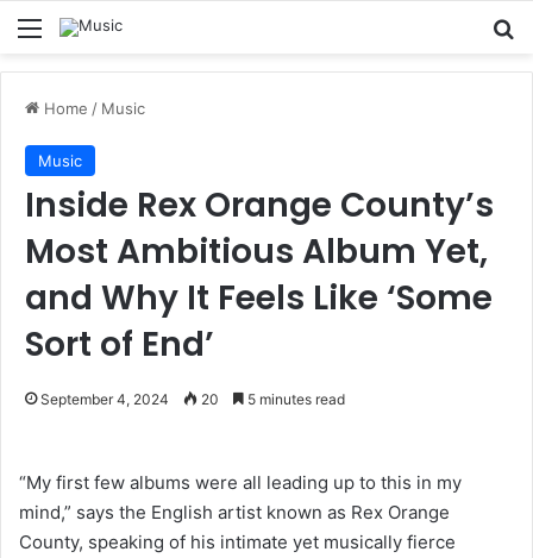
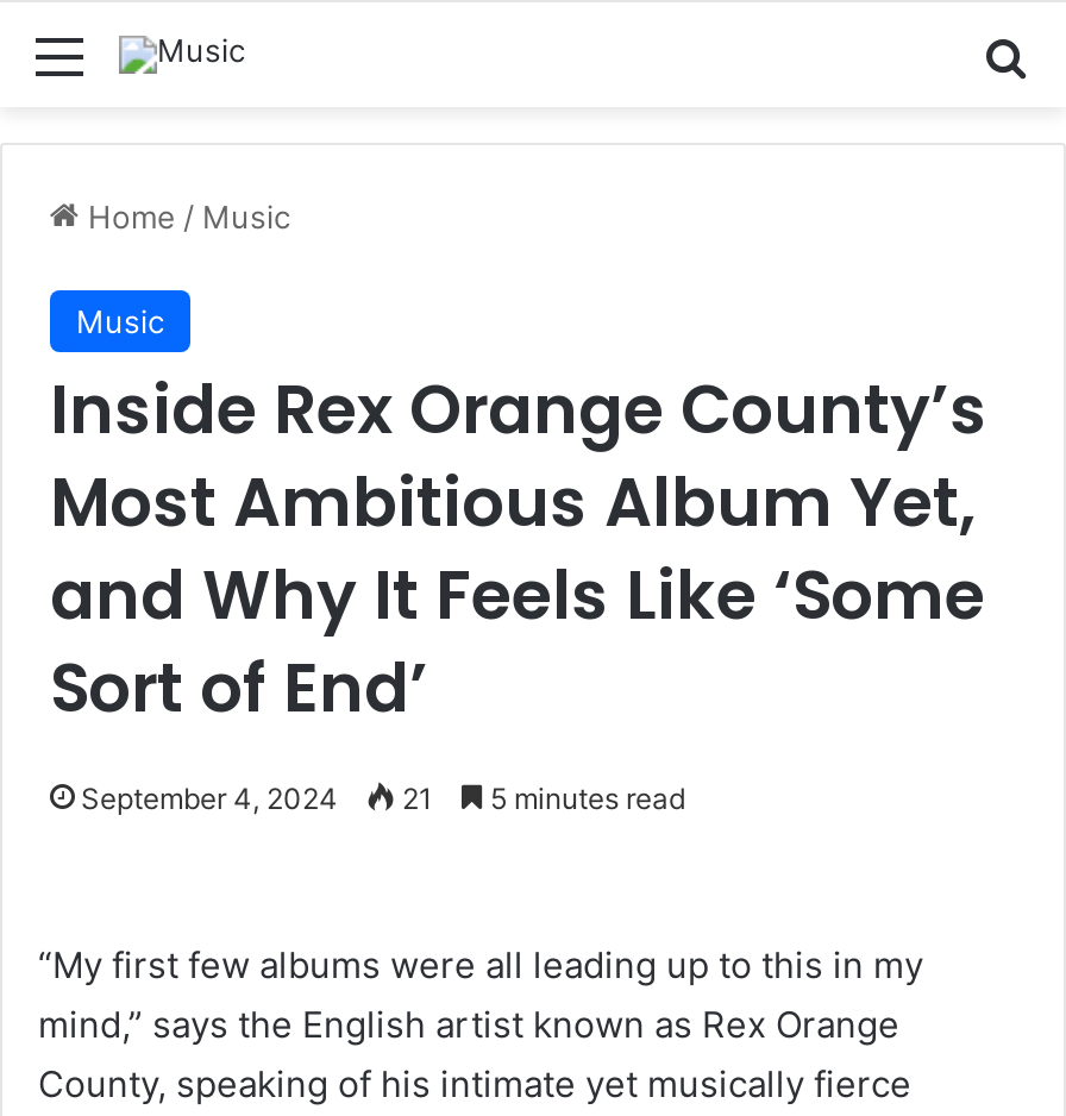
[40,390,345,408] September 4, 2024 20 5 minutes read -> [81,780,685,816] September 4, 2024 21 5 minutes read

